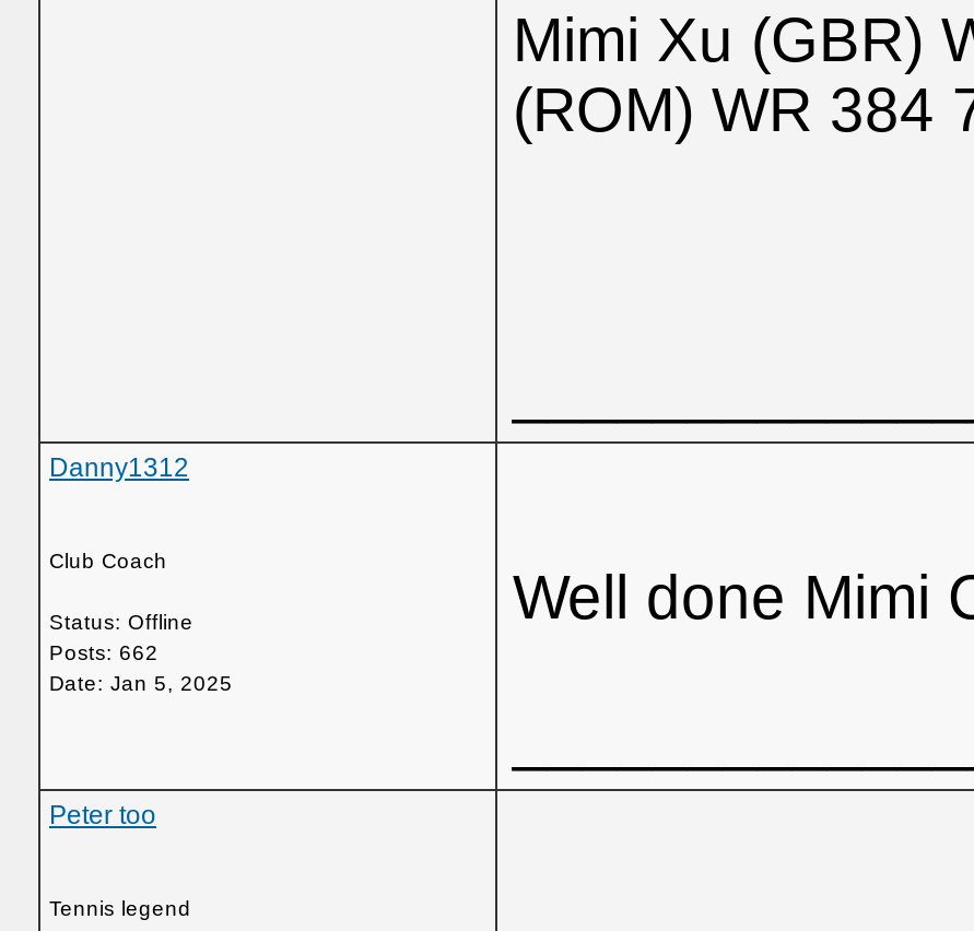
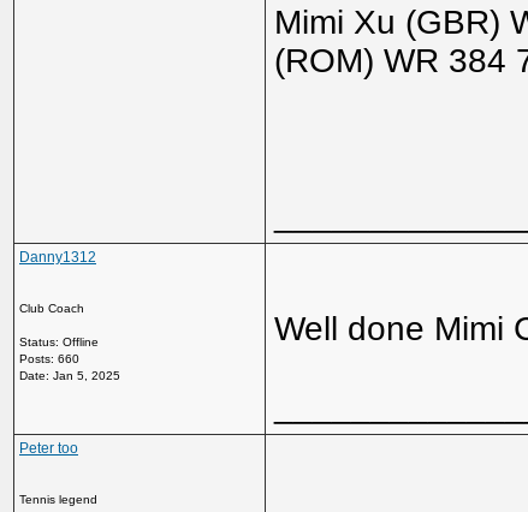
[49,640,159,664] Posts: 662 -> [19,352,79,365] Posts: 660

